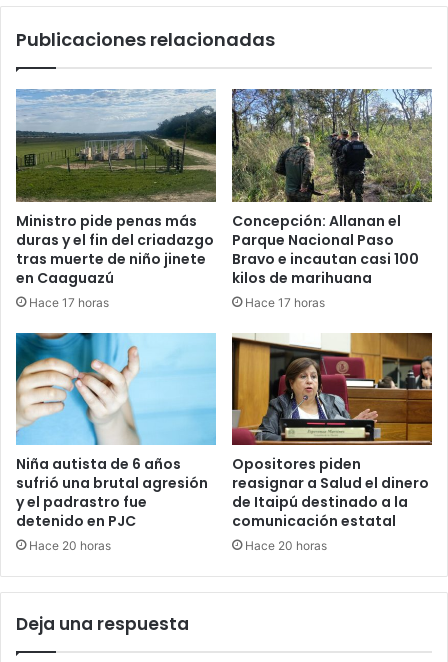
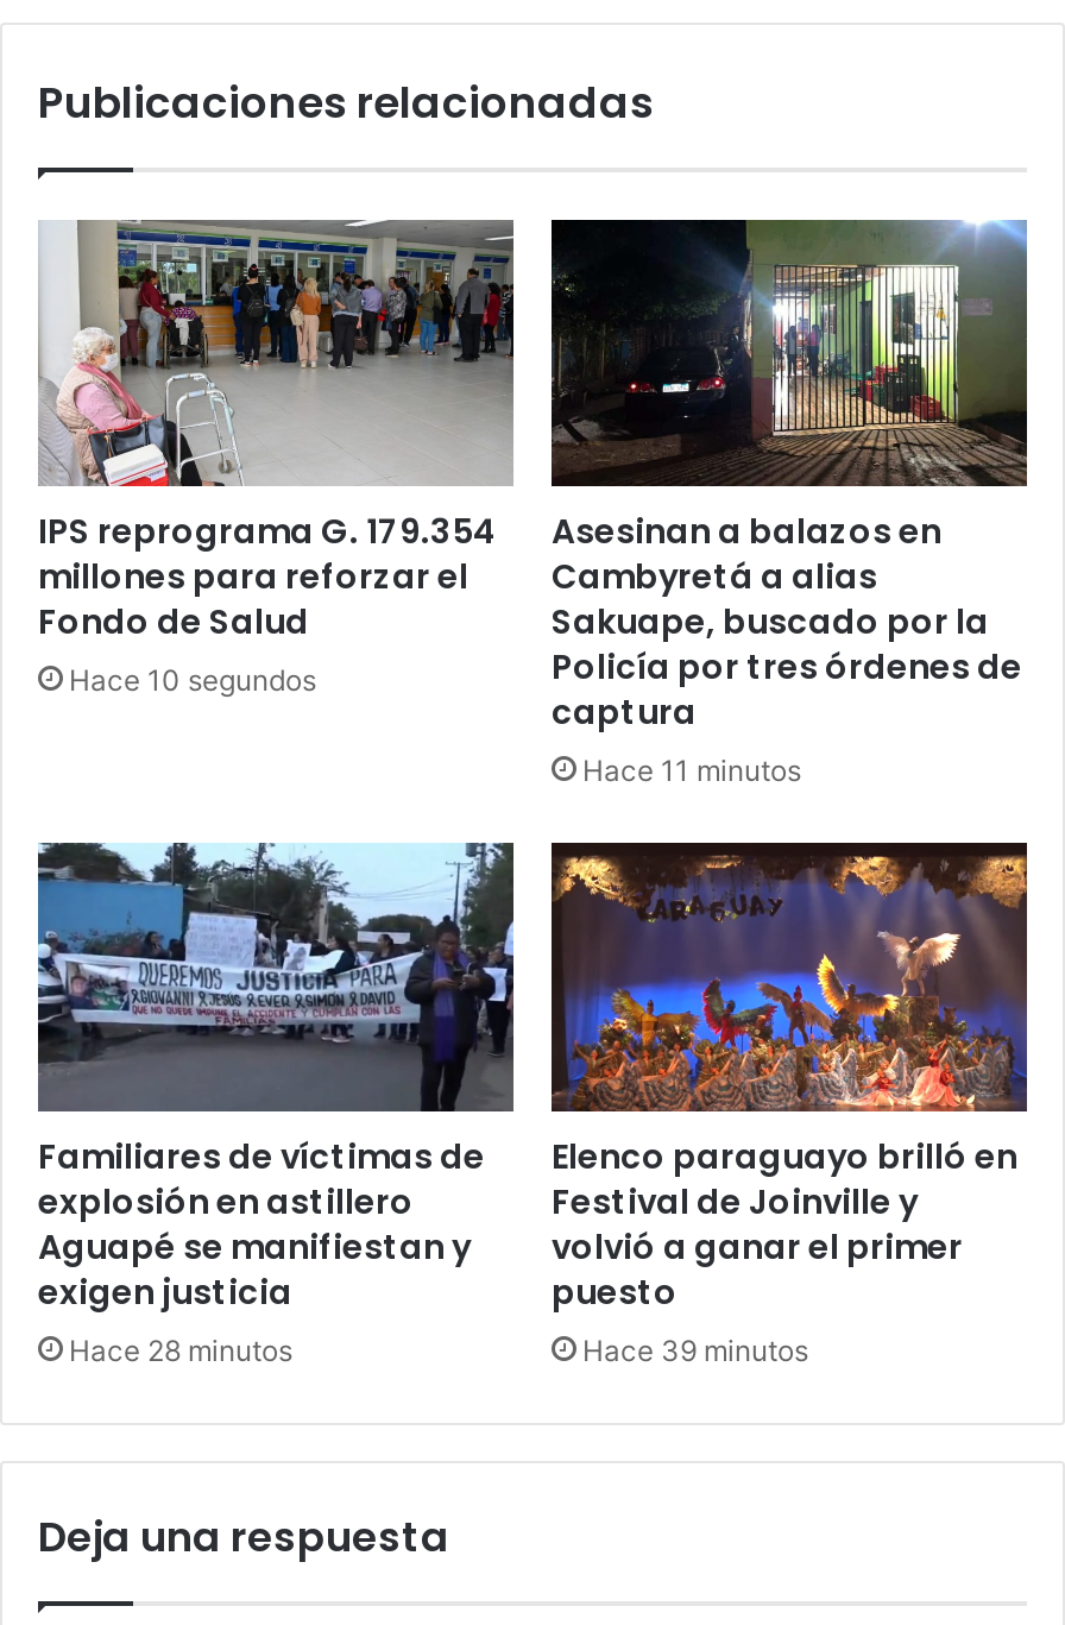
[16,88,216,309] [image] | Ministro pide penas más | duras y el fin del criadazgo | tras muerte de niño jinete | en Caaguazú | Hace 17 horas -> [38,218,513,698] [image] | IPS reprograma G. 179.354 | millones para reforzar el | Fondo de Salud | Hace 10 segundos
[231,88,432,309] [image] | Concepción: Allanan el | Parque Nacional Paso | Bravo e incautan casi 100 | kilos de marihuana | Hace 17 horas -> [549,218,1029,789] [image] | Asesinan a balazos en | Cambyretá a alias | Sakuape, buscado por la | Policía por tres órdenes de | captura | Hace 11 minutos
[15,332,217,553] [image] | Niña autista de 6 años | sufrió una brutal agresión | y el padrastro fue | detenido en PJC | Hace 20 horas -> [36,840,516,1368] [image] | Familiares de víctimas de | explosión en astillero | Aguapé se manifiestan y | exigen justicia | Hace 28 minutos
[231,332,433,553] [image] | Opositores piden | reasignar a Salud el dinero | de Itaipú destinado a la | comunicación estatal | Hace 20 horas -> [552,840,1029,1368] [image] | Elenco paraguayo brilló en | Festival de Joinville y | volvió a ganar el primer | puesto | Hace 39 minutos

